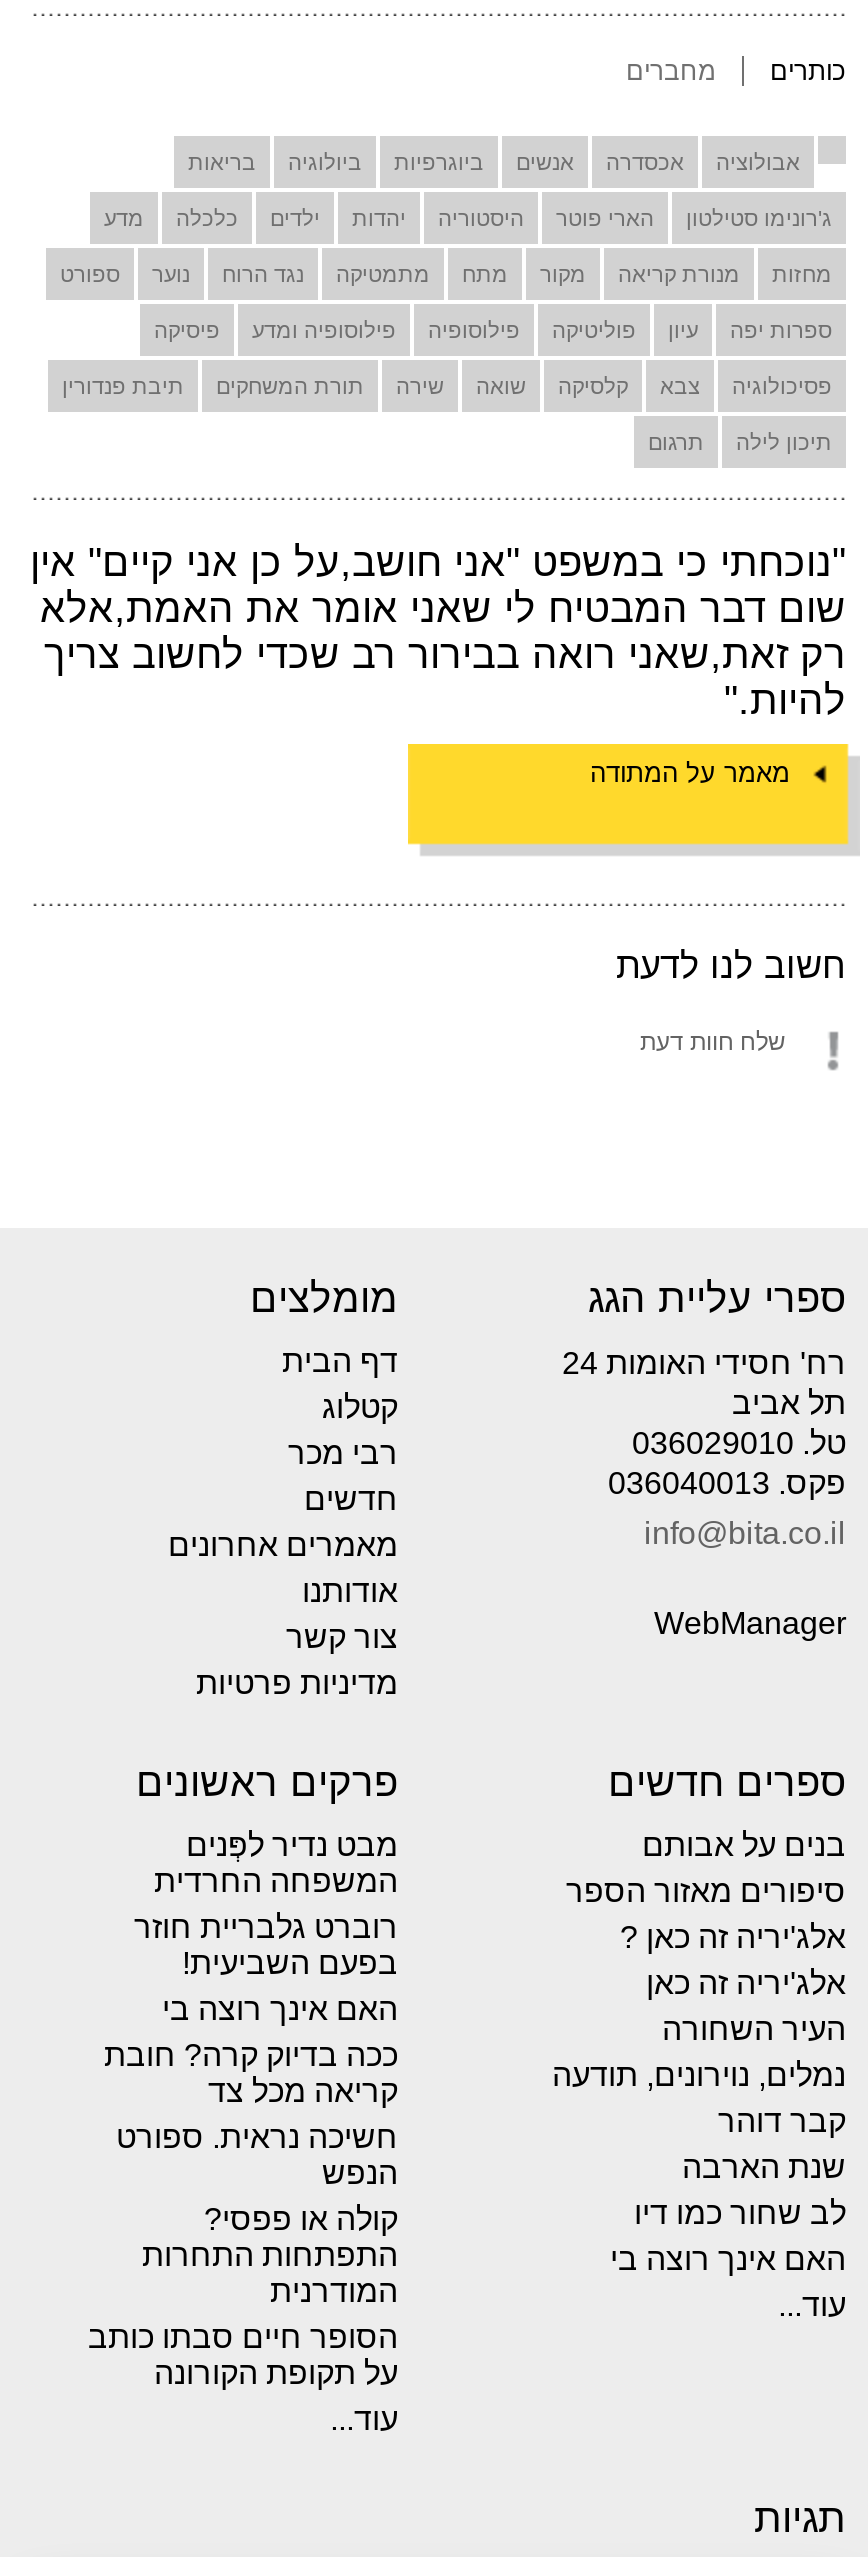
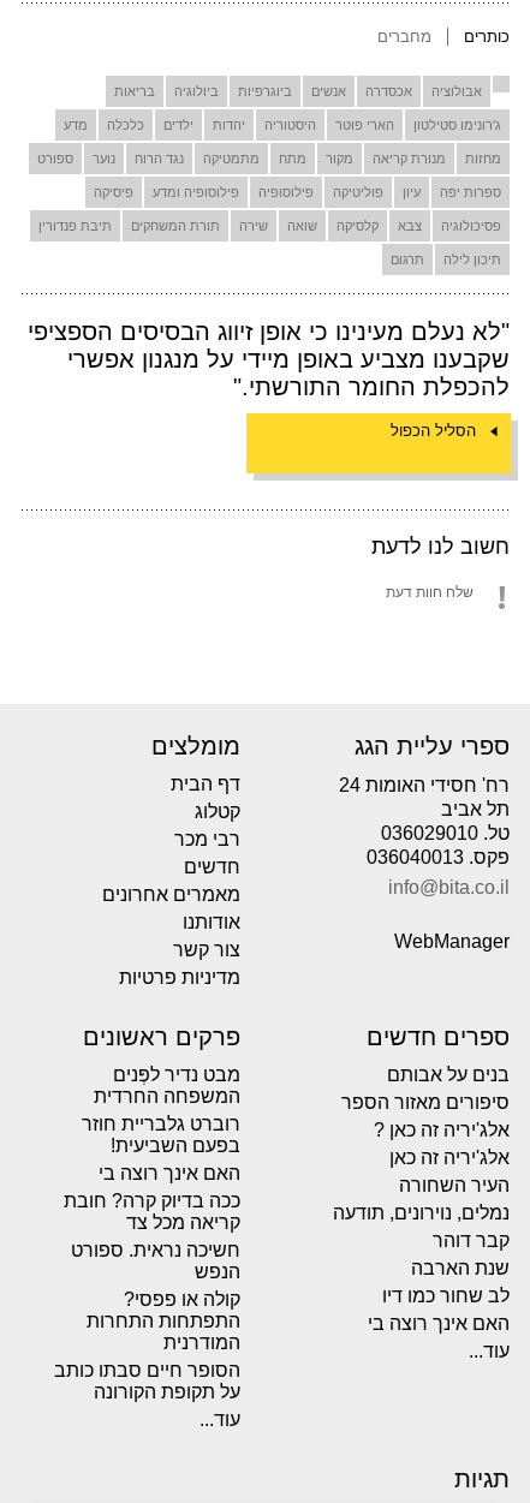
[30,541,846,723] "נוכחתי כי במשפט "אני חושב,על כן אני קיים" אין | שום דבר המבטיח לי שאני אומר את האמת,אלא | רק זאת,שאני רואה בבירור רב שכדי לחשוב צריך | להיות." -> [28,319,510,400] "לא נעלם מעינינו כי אופן זיווג הבסיסים הספציפי | שקבענו מצביע באופן מיידי על מנגנון אפשרי | להכפלת החומר התורשתי."
[590,759,790,789] מאמר על המתודה -> [391,422,476,440] הסליל הכפול

